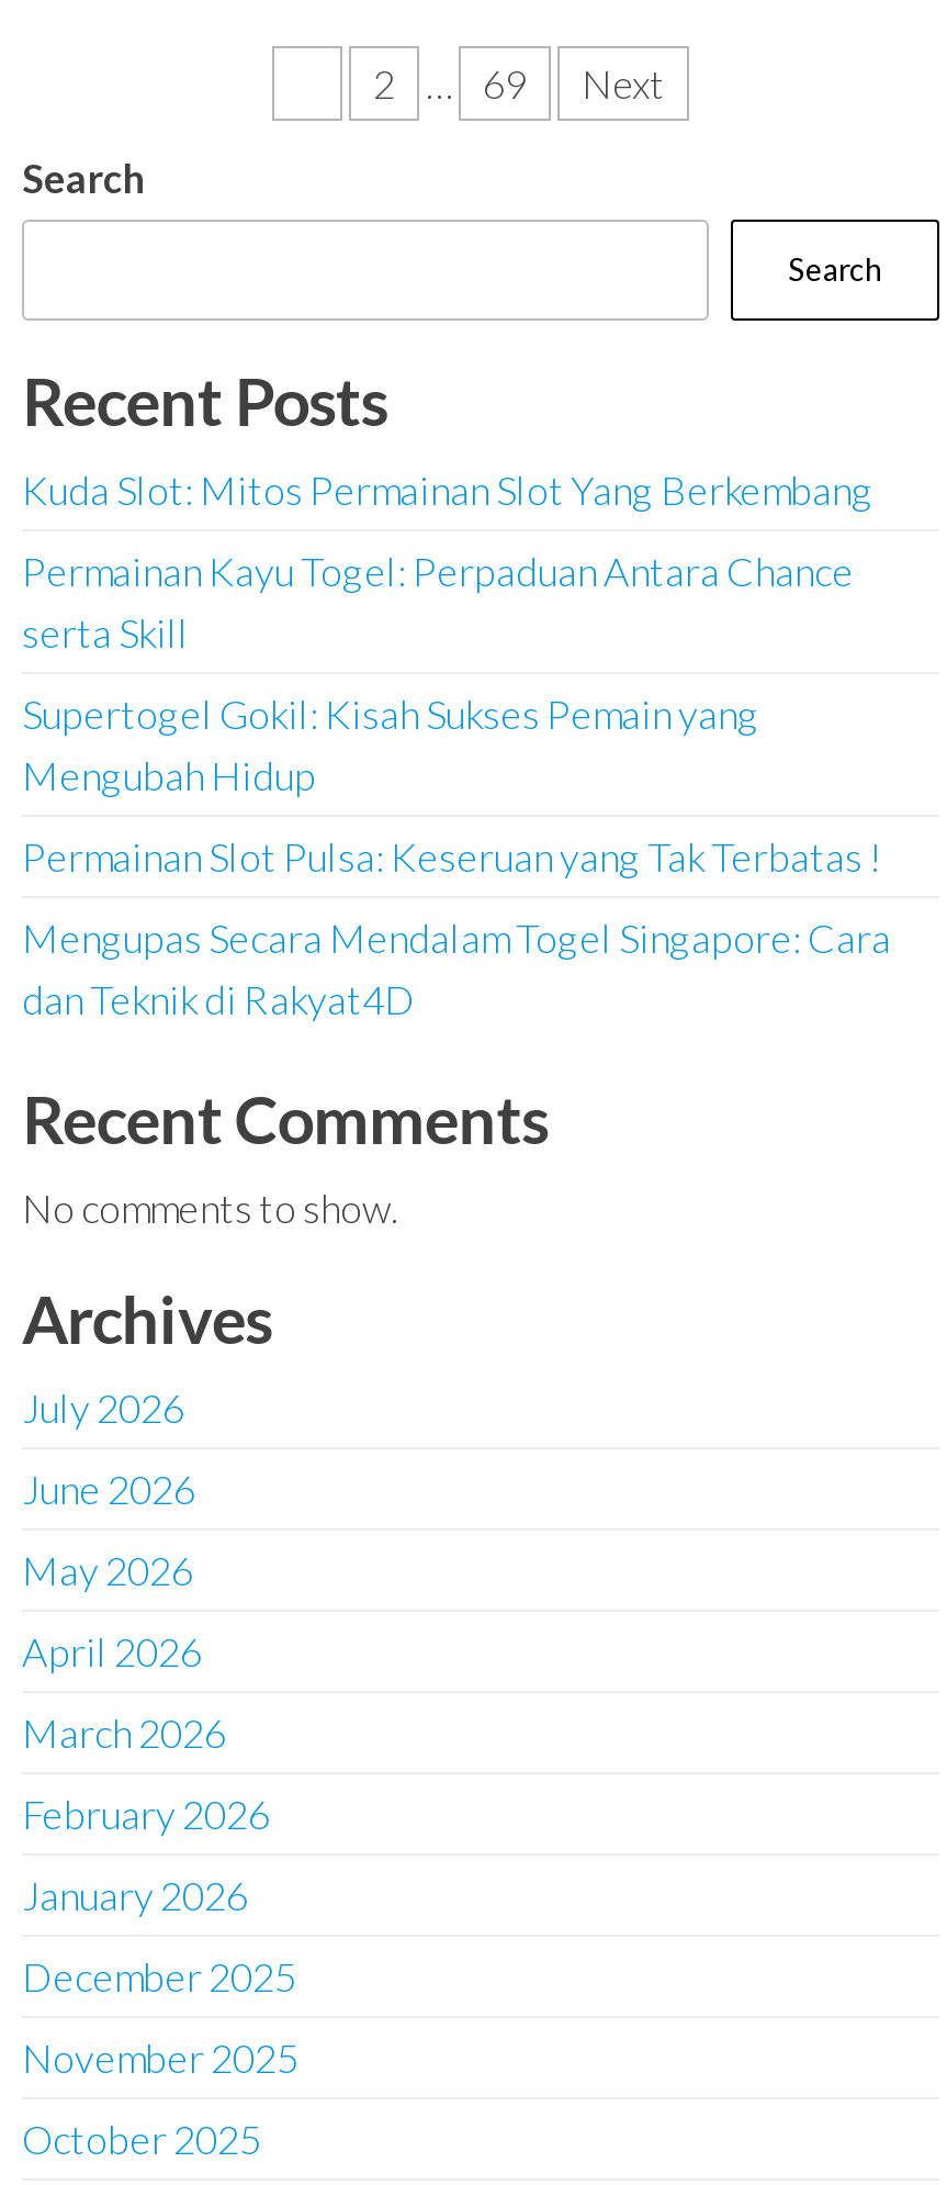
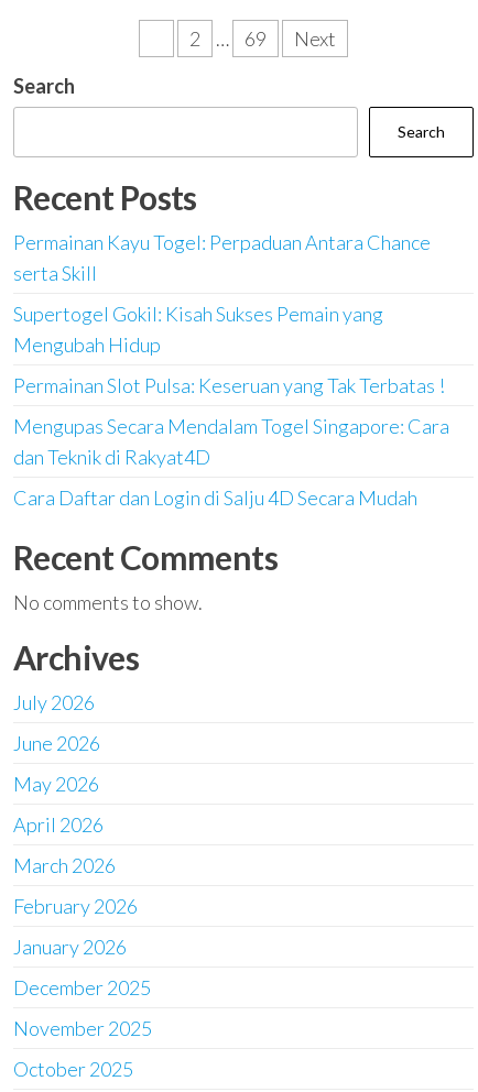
[22,466,873,514] Kuda Slot: Mitos Permainan Slot Yang Berkembang -> none
moved [22,547,891,1023] -> [13,230,449,469]: Permainan Kayu Togel: Perpaduan Antara Chance | serta Skill | Supertogel Gokil: Kisah Sukses Pemain yang | Mengubah Hidup | Permainan Slot Pulsa: Keseruan yang Tak Terbatas ! | Mengupas Secara Mendalam Togel Singapore: Cara | dan Teknik di Rakyat4D
none -> [13,485,417,510] Cara Daftar dan Login di Salju 4D Secara Mudah

